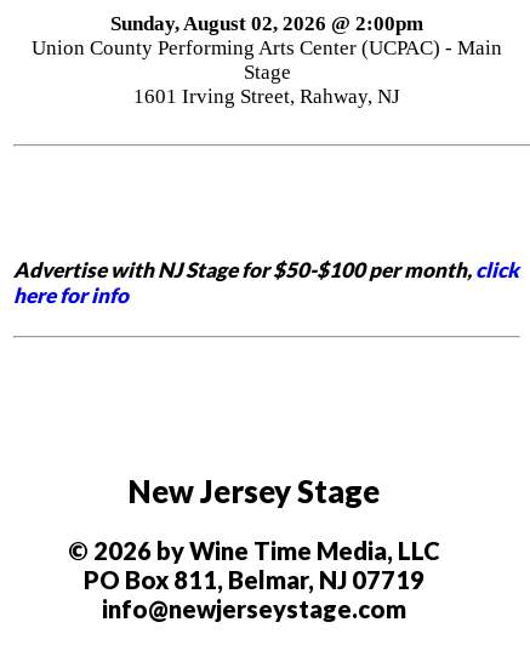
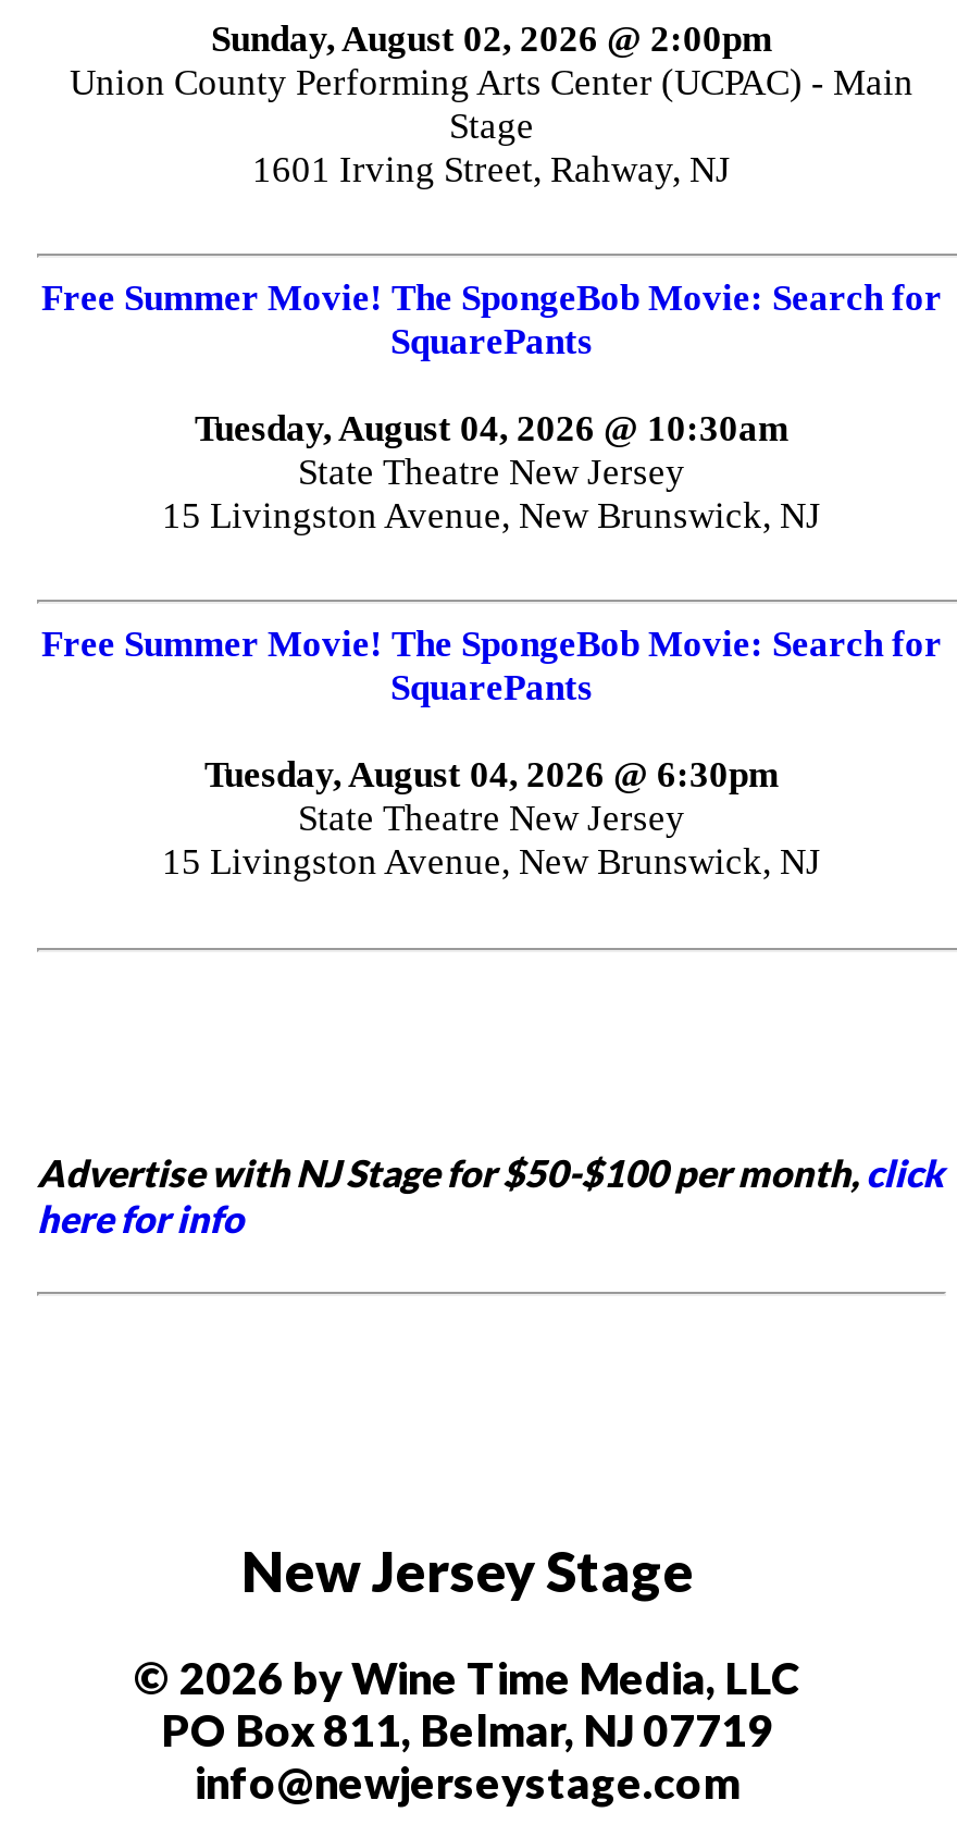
none -> [41,278,942,883] Free Summer Movie! The SpongeBob Movie: Search for | SquarePants | Tuesday, August 04, 2026 @ 10:30am | State Theatre New Jersey | 15 Livingston Avenue, New Brunswick, NJ | Free Summer Movie! The SpongeBob Movie: Search for | SquarePants | Tuesday, August 04, 2026 @ 6:30pm | State Theatre New Jersey | 15 Livingston Avenue, New Brunswick, NJ

